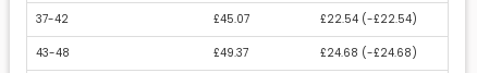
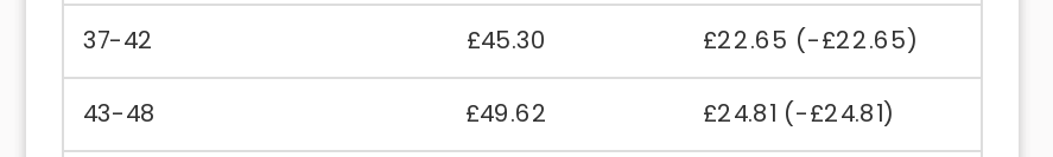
[213,11,249,27] £45.07 -> [467,22,547,58] £45.30
[320,11,417,27] £22.54 (-£22.54) -> [703,22,919,58] £22.65 (-£22.65)
[213,45,248,61] £49.37 -> [465,96,548,131] £49.62
[320,45,417,61] £24.68 (-£24.68) -> [703,96,895,131] £24.81 (-£24.81)

